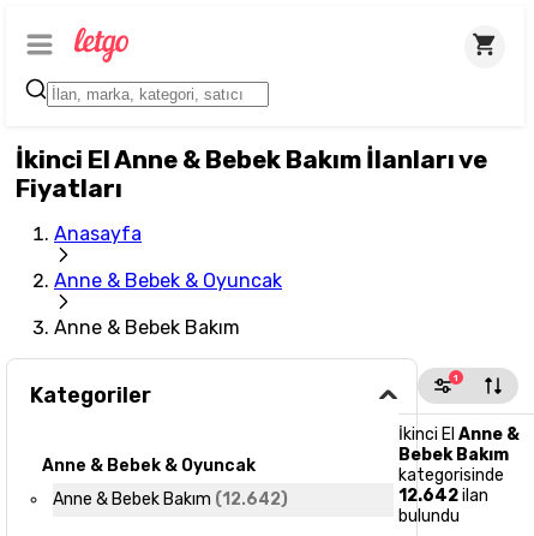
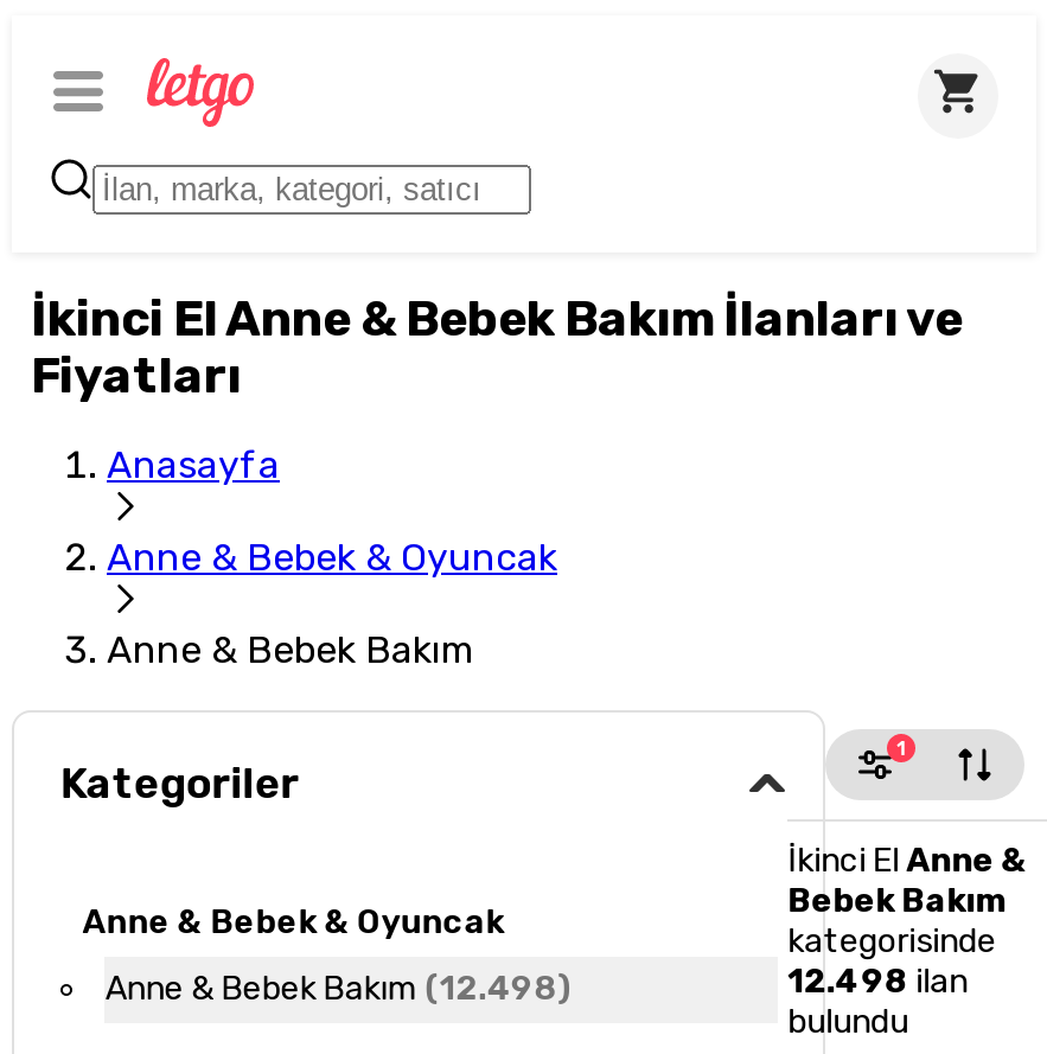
[53,489,288,510] Anne & Bebek Bakım (12.642) -> [105,969,572,1009] Anne & Bebek Bakım (12.498)
[399,486,489,506] 12.642 ilan -> [788,962,968,1002] 12.498 ilan

